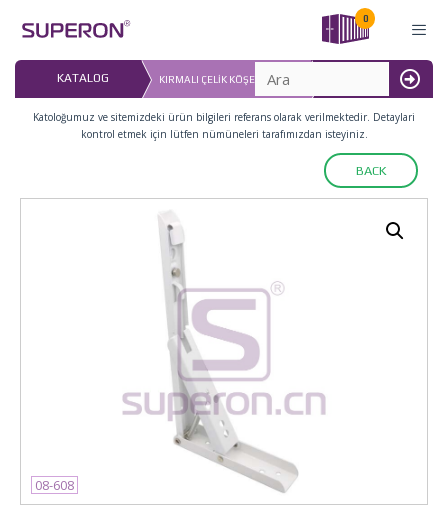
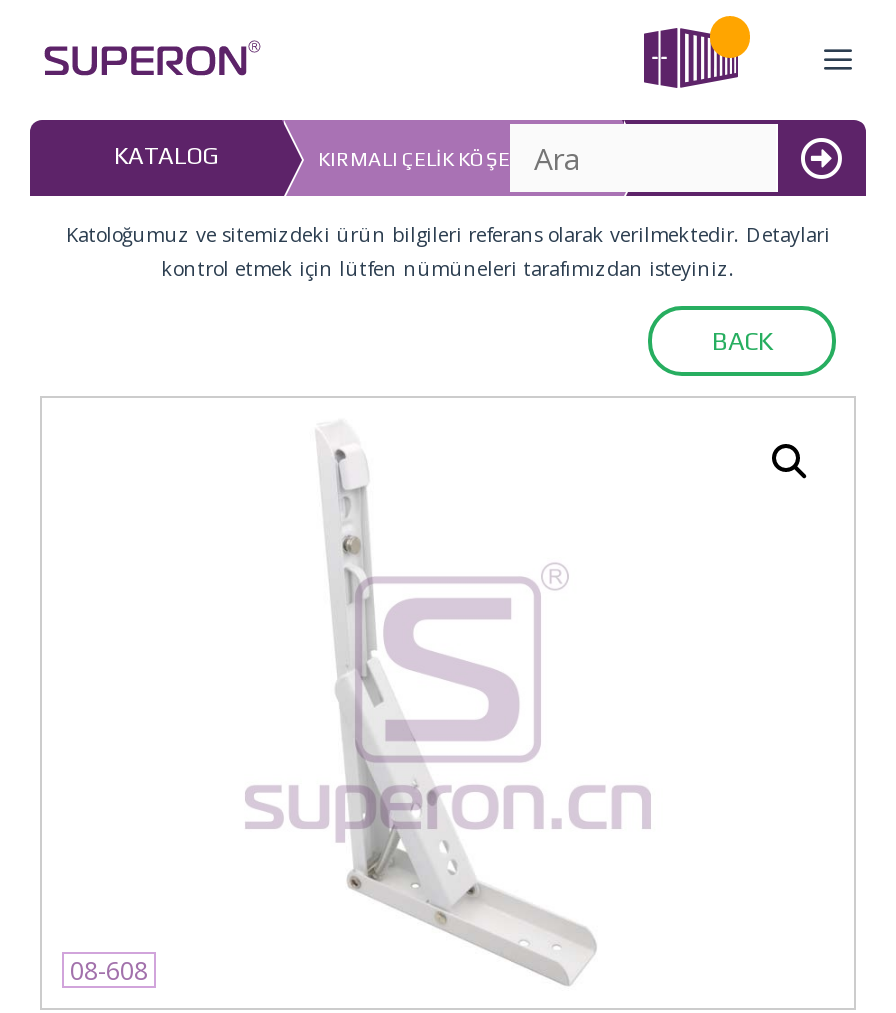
[362,13,367,24] 0 -> none

